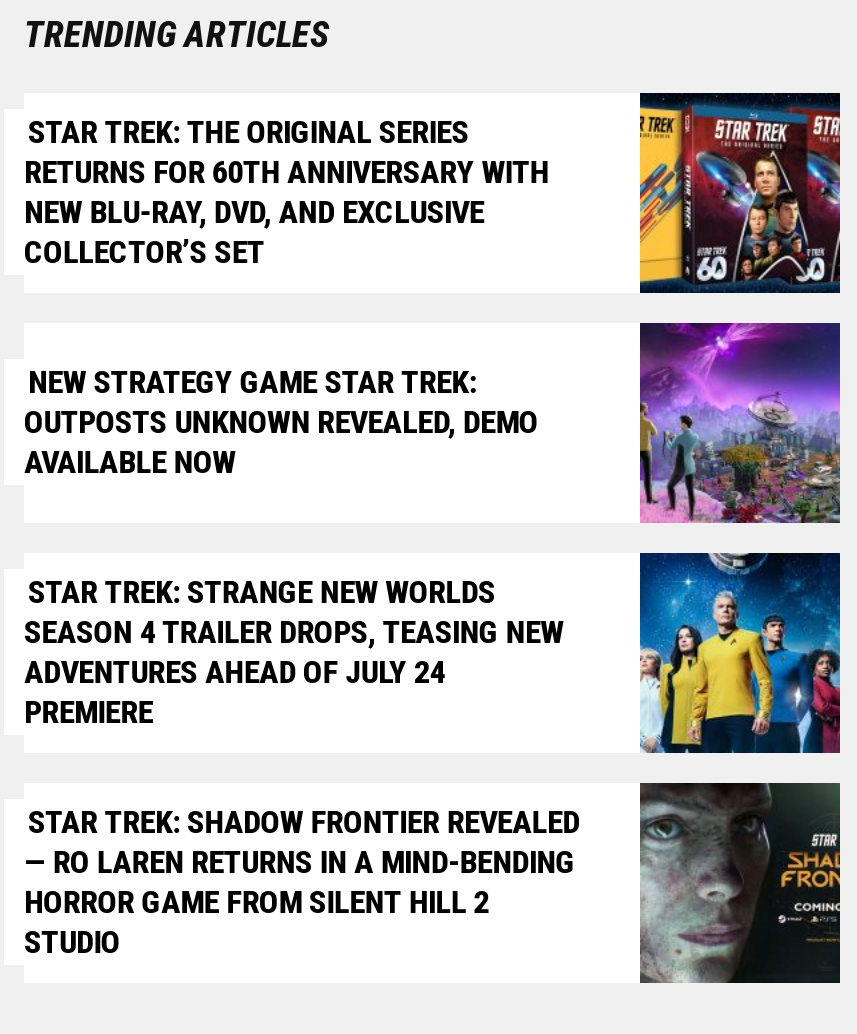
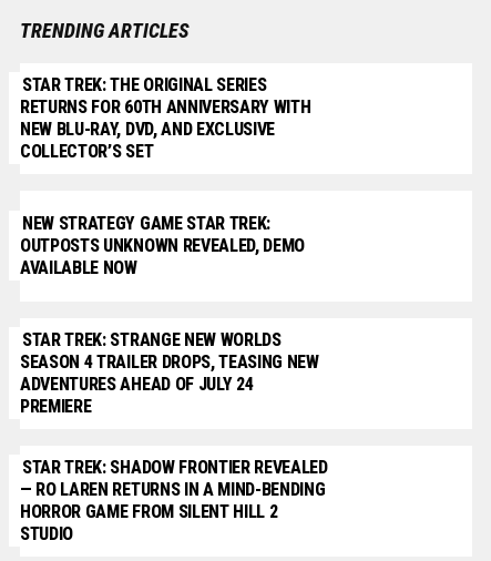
[638,90,842,296] [image] -> none
[638,320,842,526] [image] -> none
[638,550,842,756] [image] -> none
[638,780,842,986] [image] -> none

